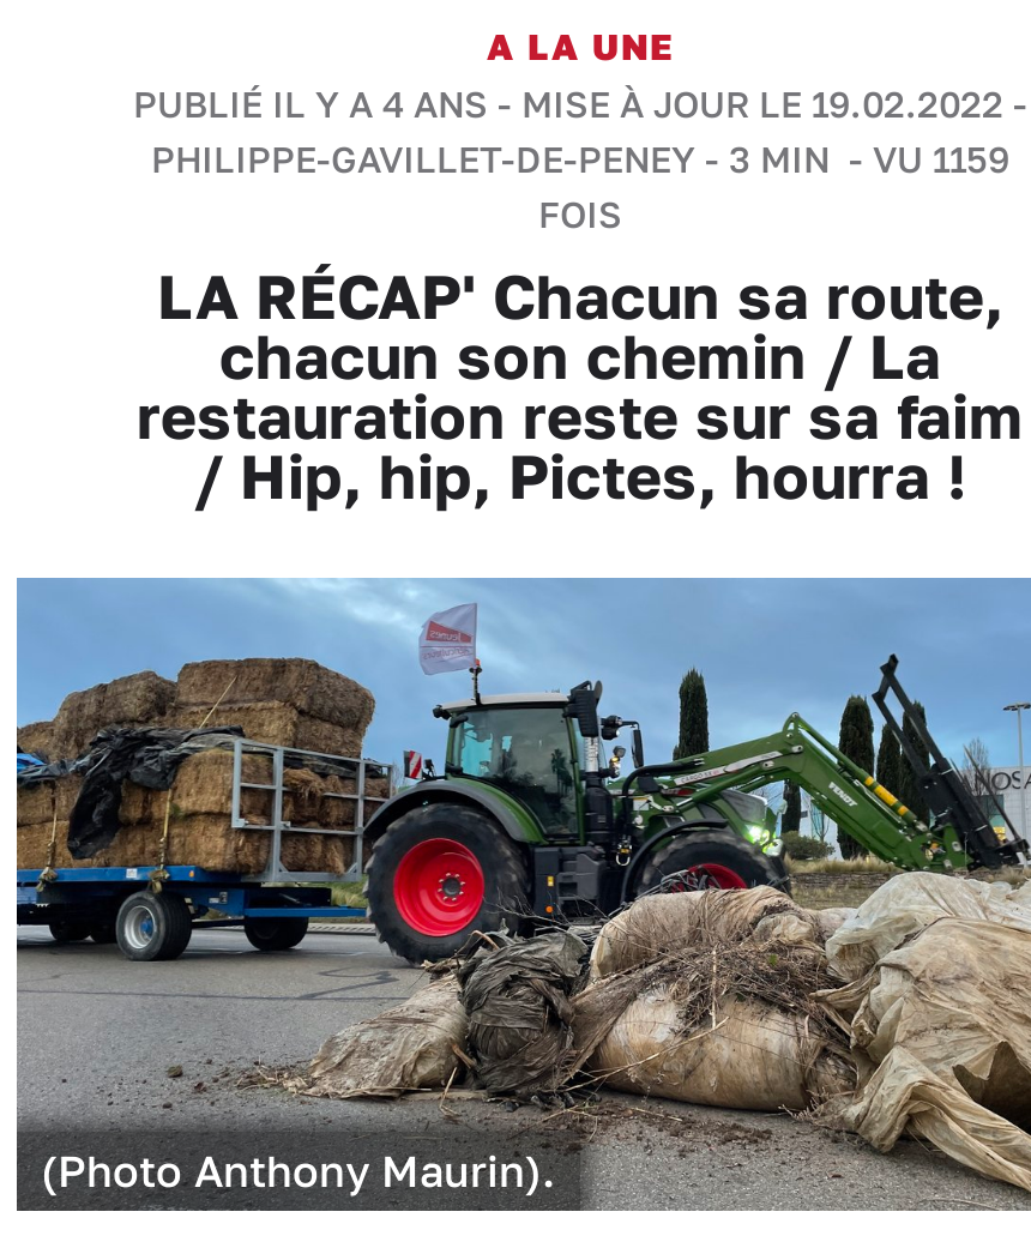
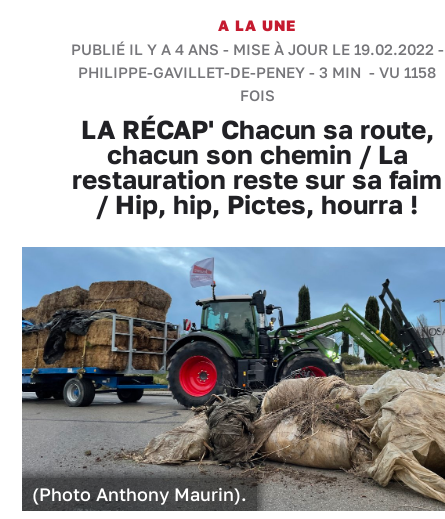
[151,137,1009,180] PHILIPPE-GAVILLET-DE-PENEY - 3 MIN - VU 1159 -> [78,63,436,81] PHILIPPE-GAVILLET-DE-PENEY - 3 MIN - VU 1158

